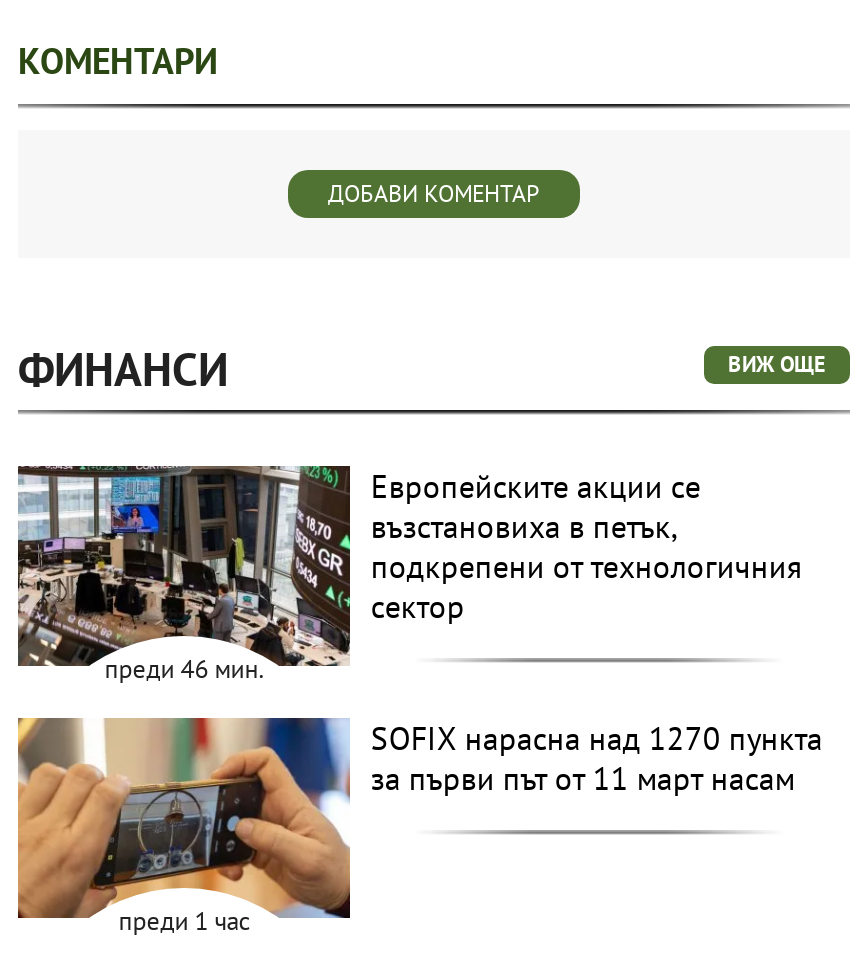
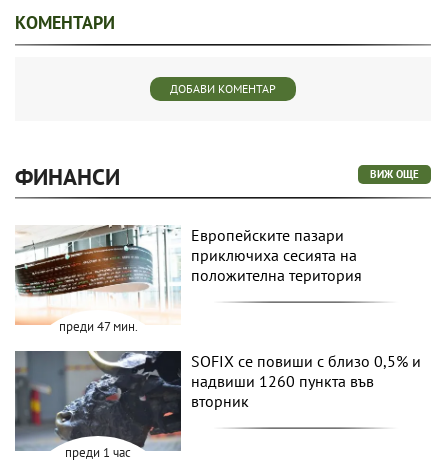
[16,464,352,686] [image] | преди 46 мин. -> [15,225,181,335] [image] | преди 47 мин.
[371,467,803,627] Европейските акции се | възстановиха в петък, | подкрепени от технологичния | сектор -> [191,225,362,285] Европейските пазари | приключиха сесията на | положителна територия
[16,716,823,920] [image] | SOFIX нарасна над 1270 пункта | за първи път от 11 март насам -> [14,350,421,452] [image] | SOFIX се повиши с близо 0,5% и | надвиши 1260 пункта във | вторник

